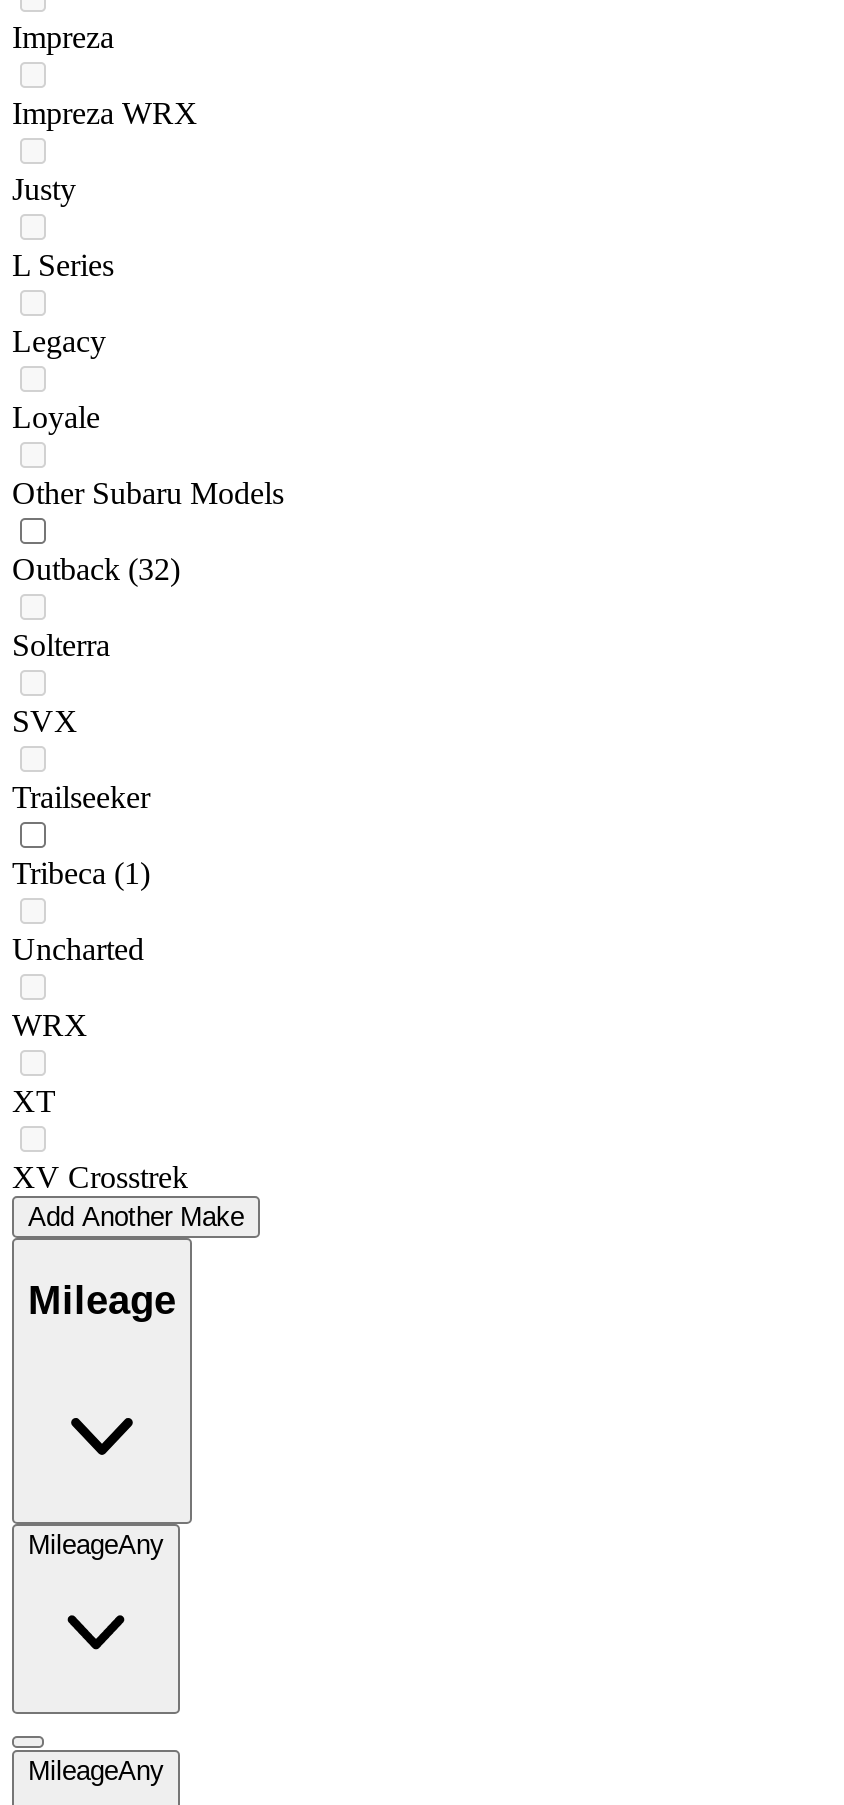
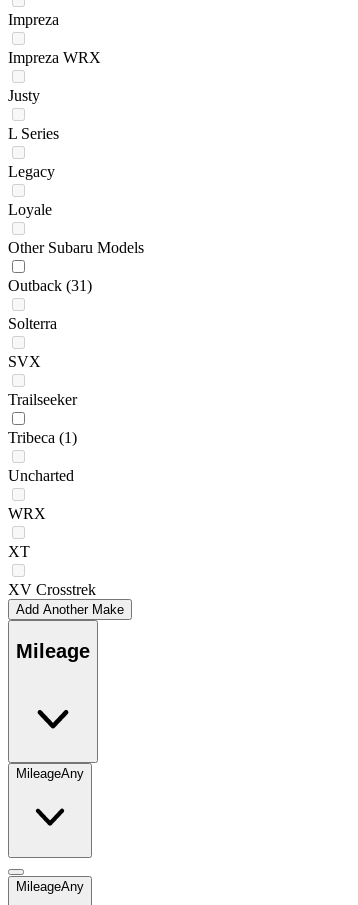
[12,553,180,587] Outback (32) -> [8,277,92,294] Outback (31)

